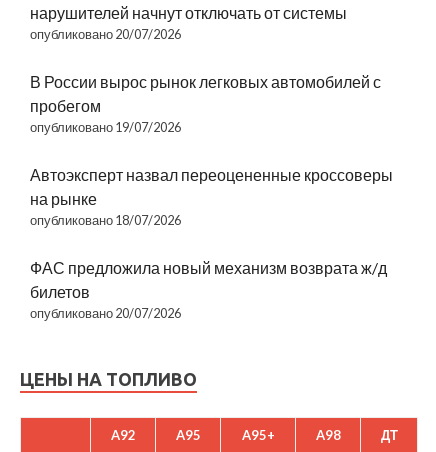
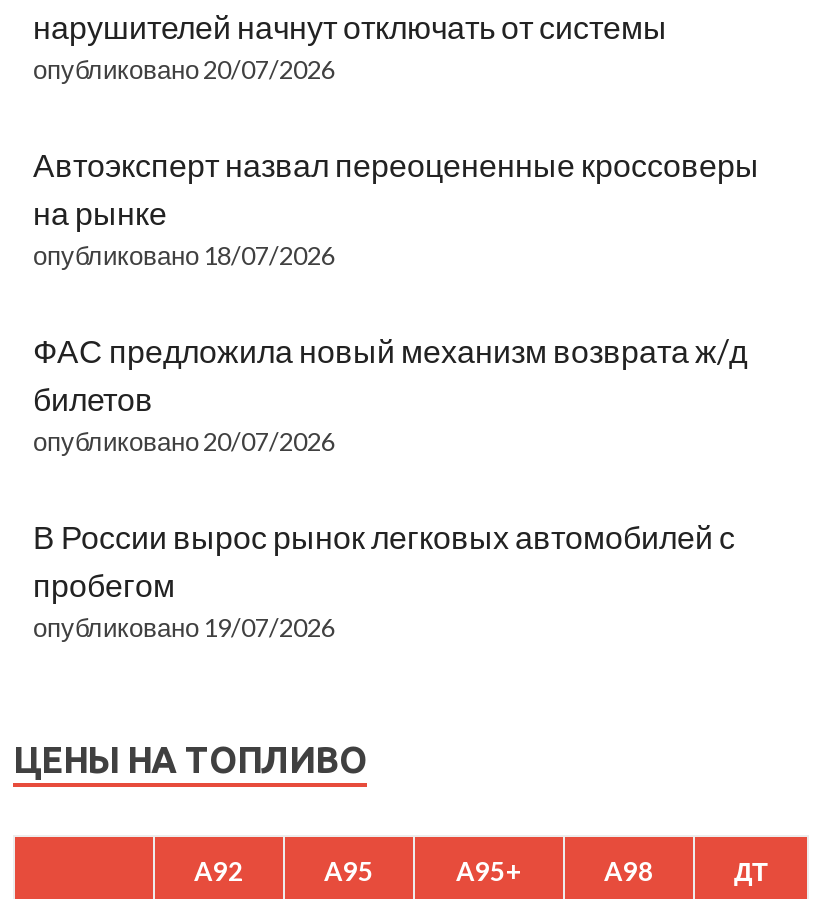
moved [30,72,381,135] -> [33,517,735,643]: В России вырос рынок легковых автомобилей с | пробегом | опубликовано 19/07/2026
moved [30,165,393,321] -> [33,145,759,457]: Автоэксперт назвал переоцененные кроссоверы | на рынке | опубликовано 18/07/2026 | ФАС предложила новый механизм возврата ж/д | билетов | опубликовано 20/07/2026

